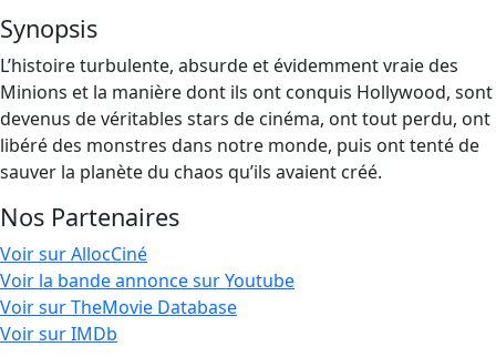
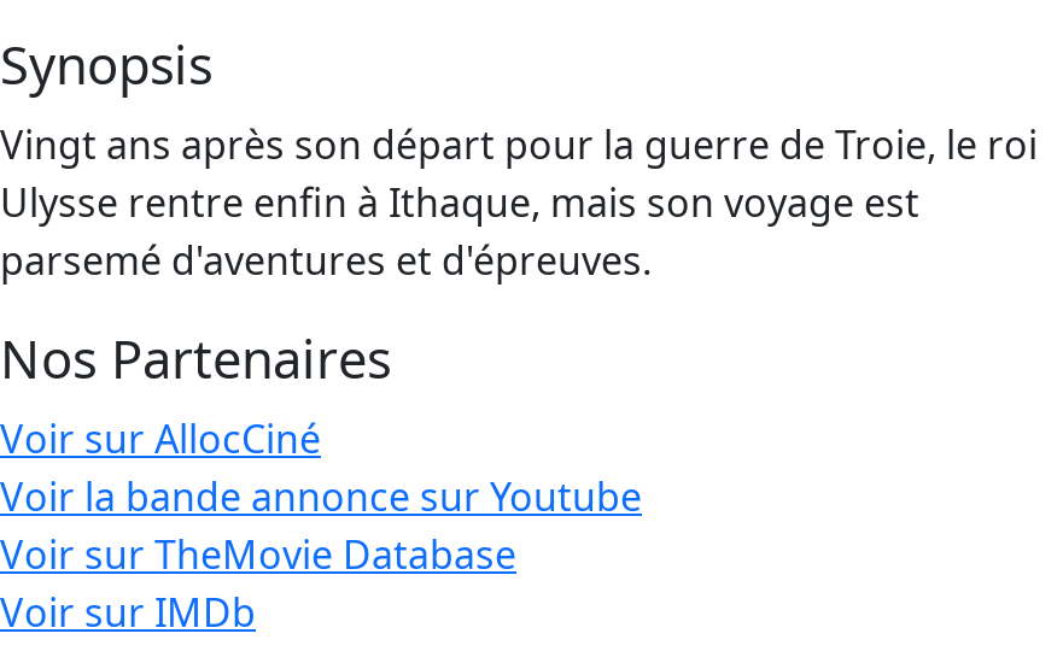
[0,53,493,184] L’histoire turbulente, absurde et évidemment vraie des | Minions et la manière dont ils ont conquis Hollywood, sont | devenus de véritables stars de cinéma, ont tout perdu, ont | libéré des monstres dans notre monde, puis ont tenté de | sauver la planète du chaos qu’ils avaient créé. -> [0,118,1038,287] Vingt ans après son départ pour la guerre de Troie, le roi | Ulysse rentre enfin à Ithaque, mais son voyage est | parsemé d'aventures et d'épreuves.

